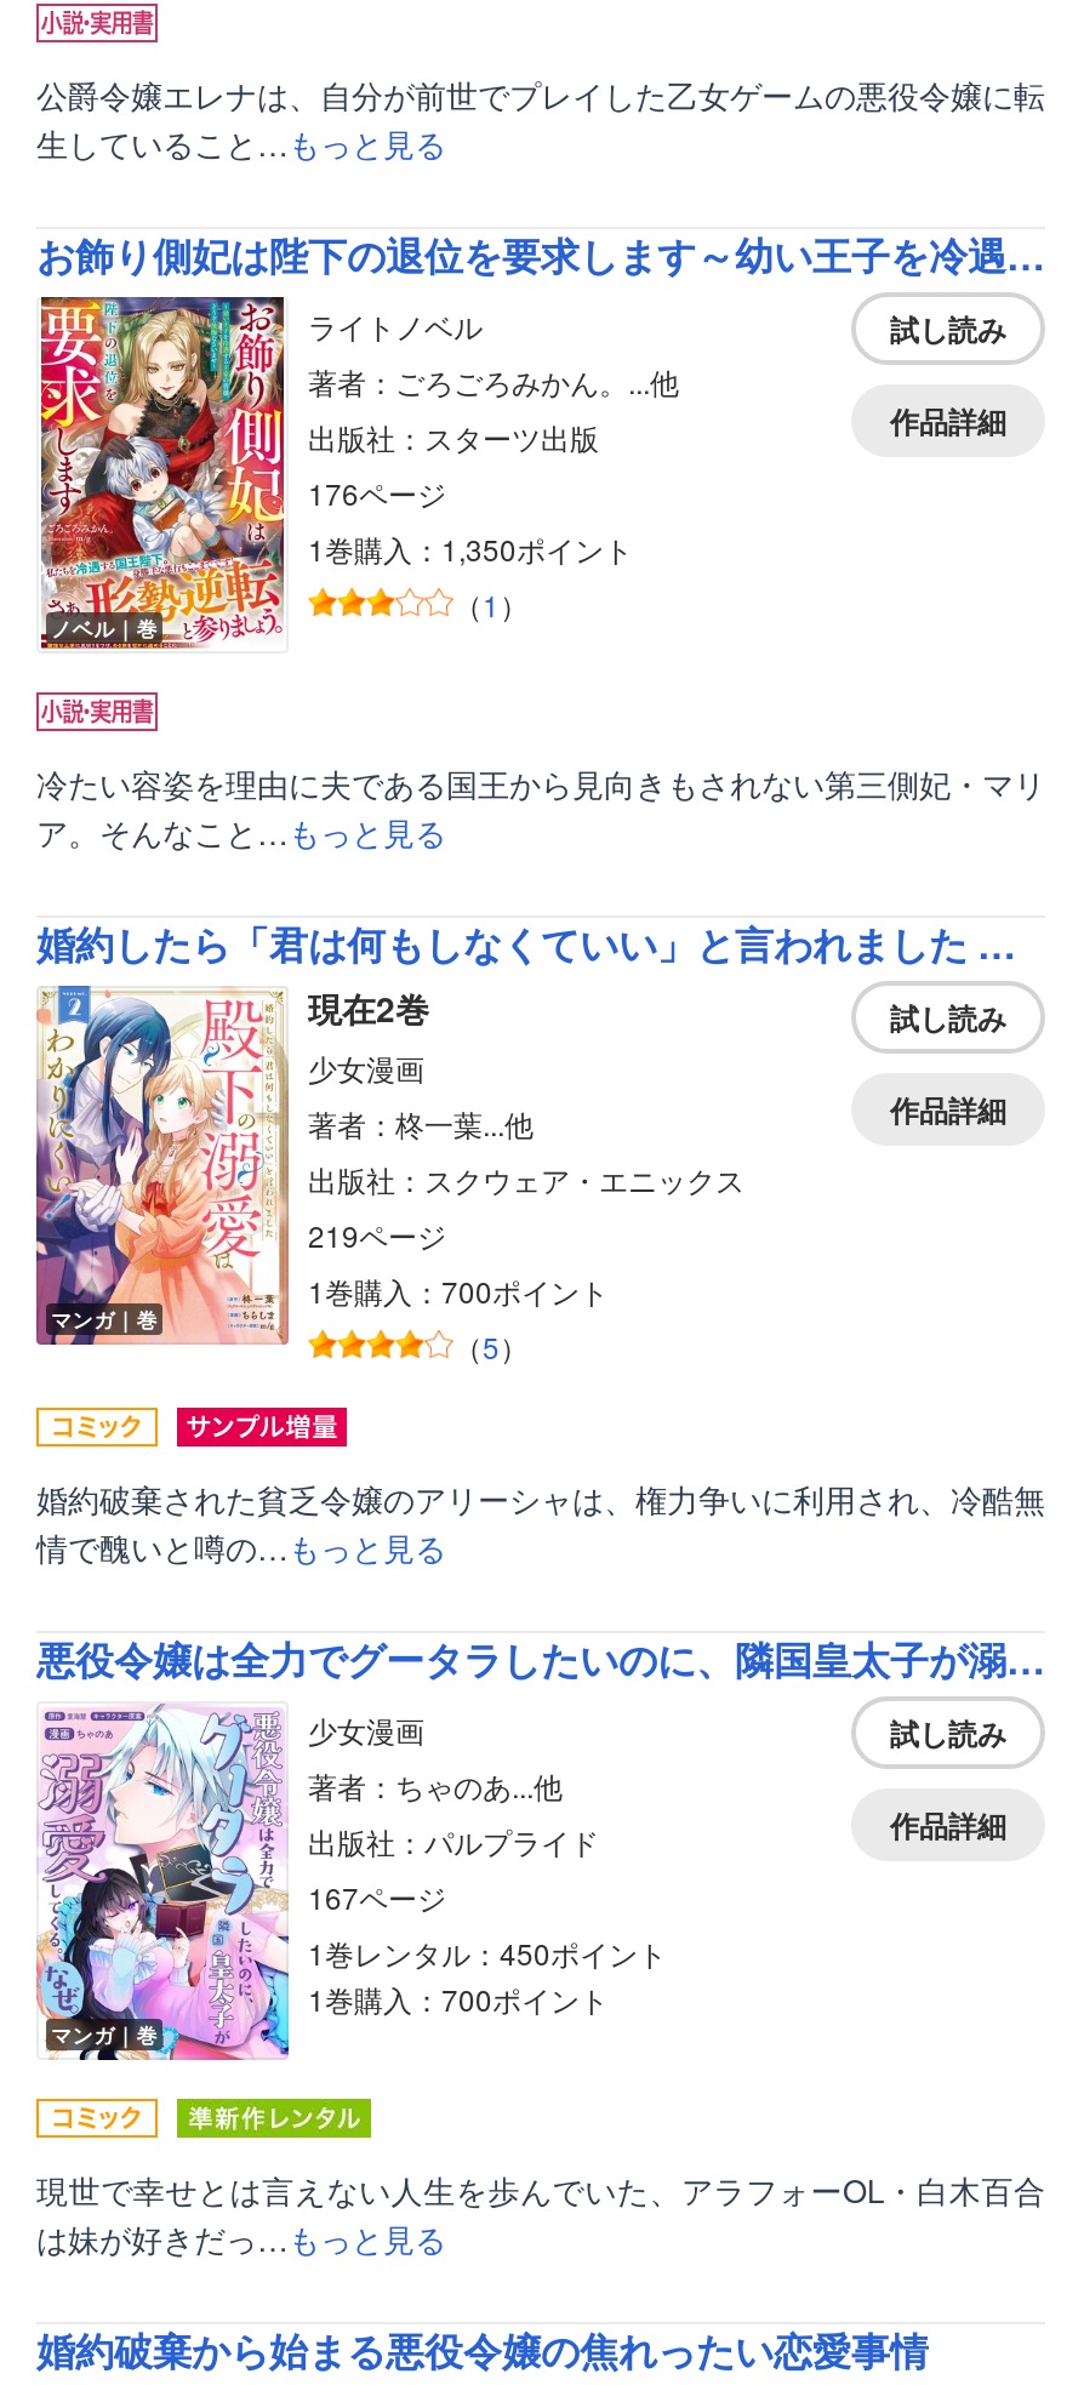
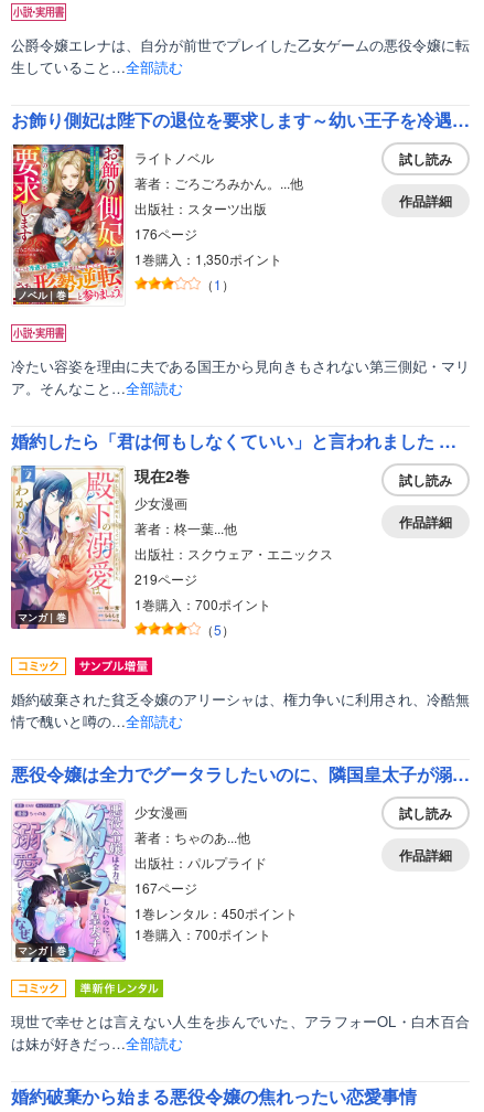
[36,119,446,165] 生していること…もっと見る -> [11,56,183,77] 生していること…全部読む
[36,810,446,856] ア。そんなこと…もっと見る -> [11,378,183,399] ア。そんなこと…全部読む
[36,1525,446,1571] 情で醜いと噂の…もっと見る -> [11,711,183,732] 情で醜いと噂の…全部読む
[36,2215,446,2261] は妹が好きだっ…もっと見る -> [11,1033,183,1054] は妹が好きだっ…全部読む

